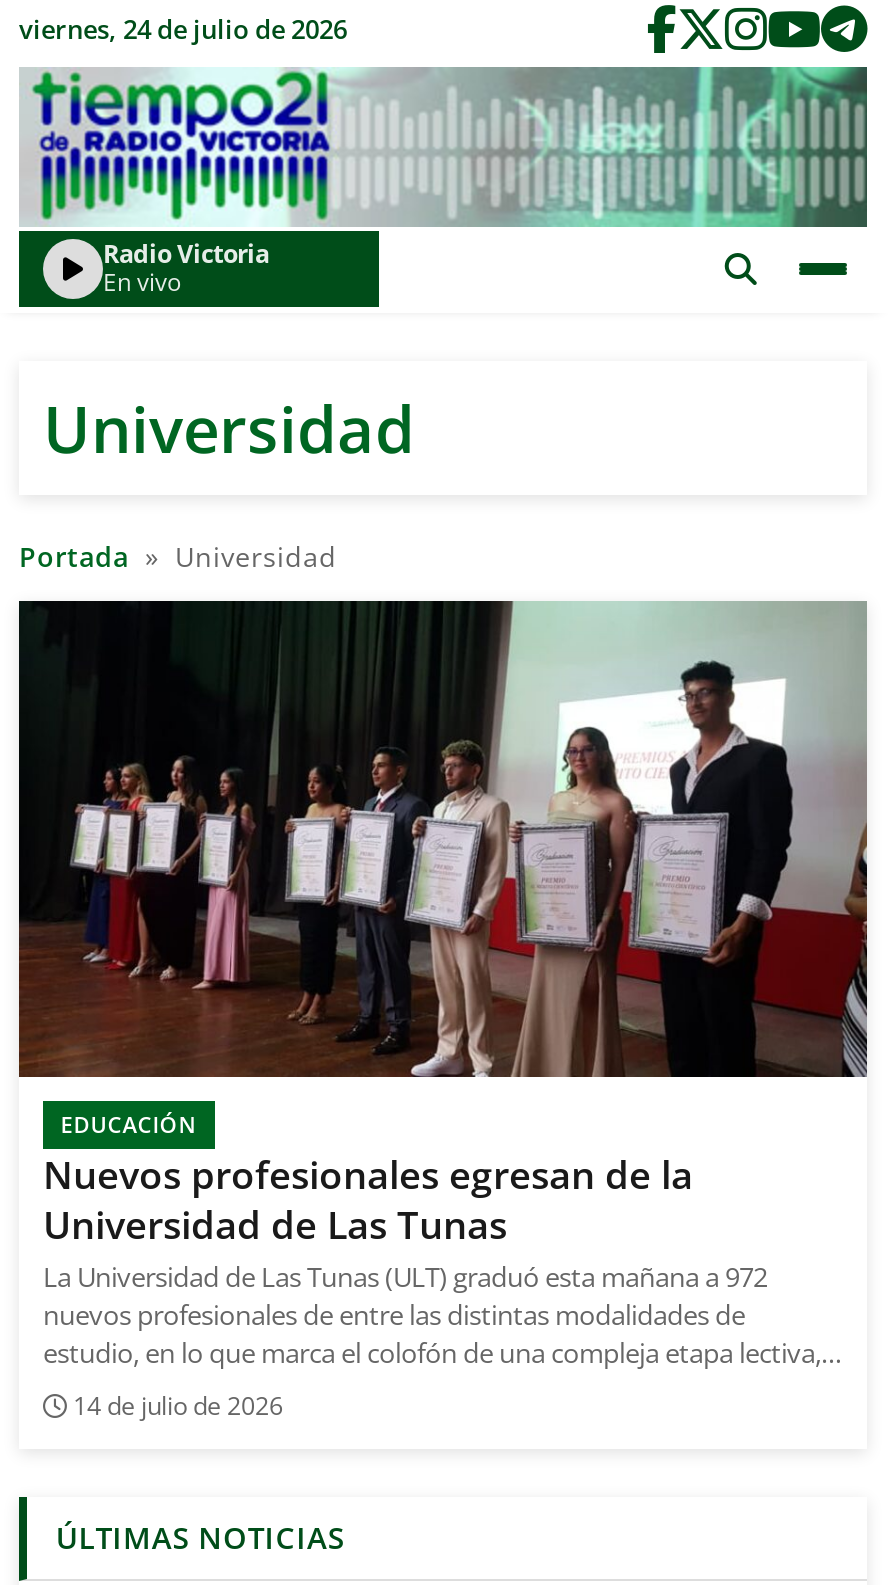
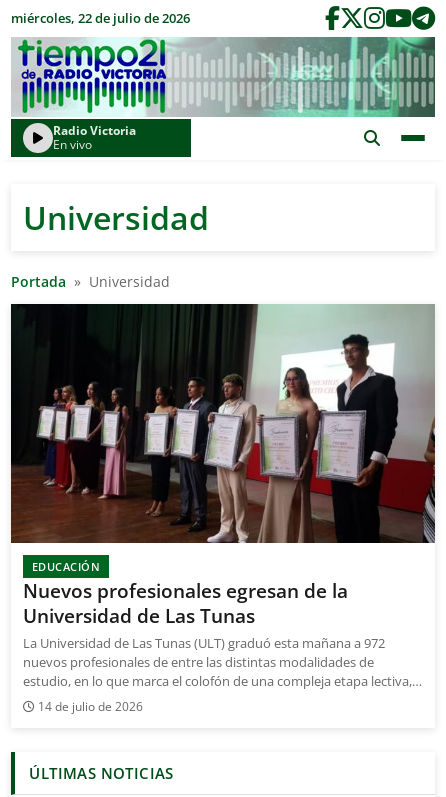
[19,11,347,47] viernes, 24 de julio de 2026 -> [11,9,190,27] miércoles, 22 de julio de 2026

